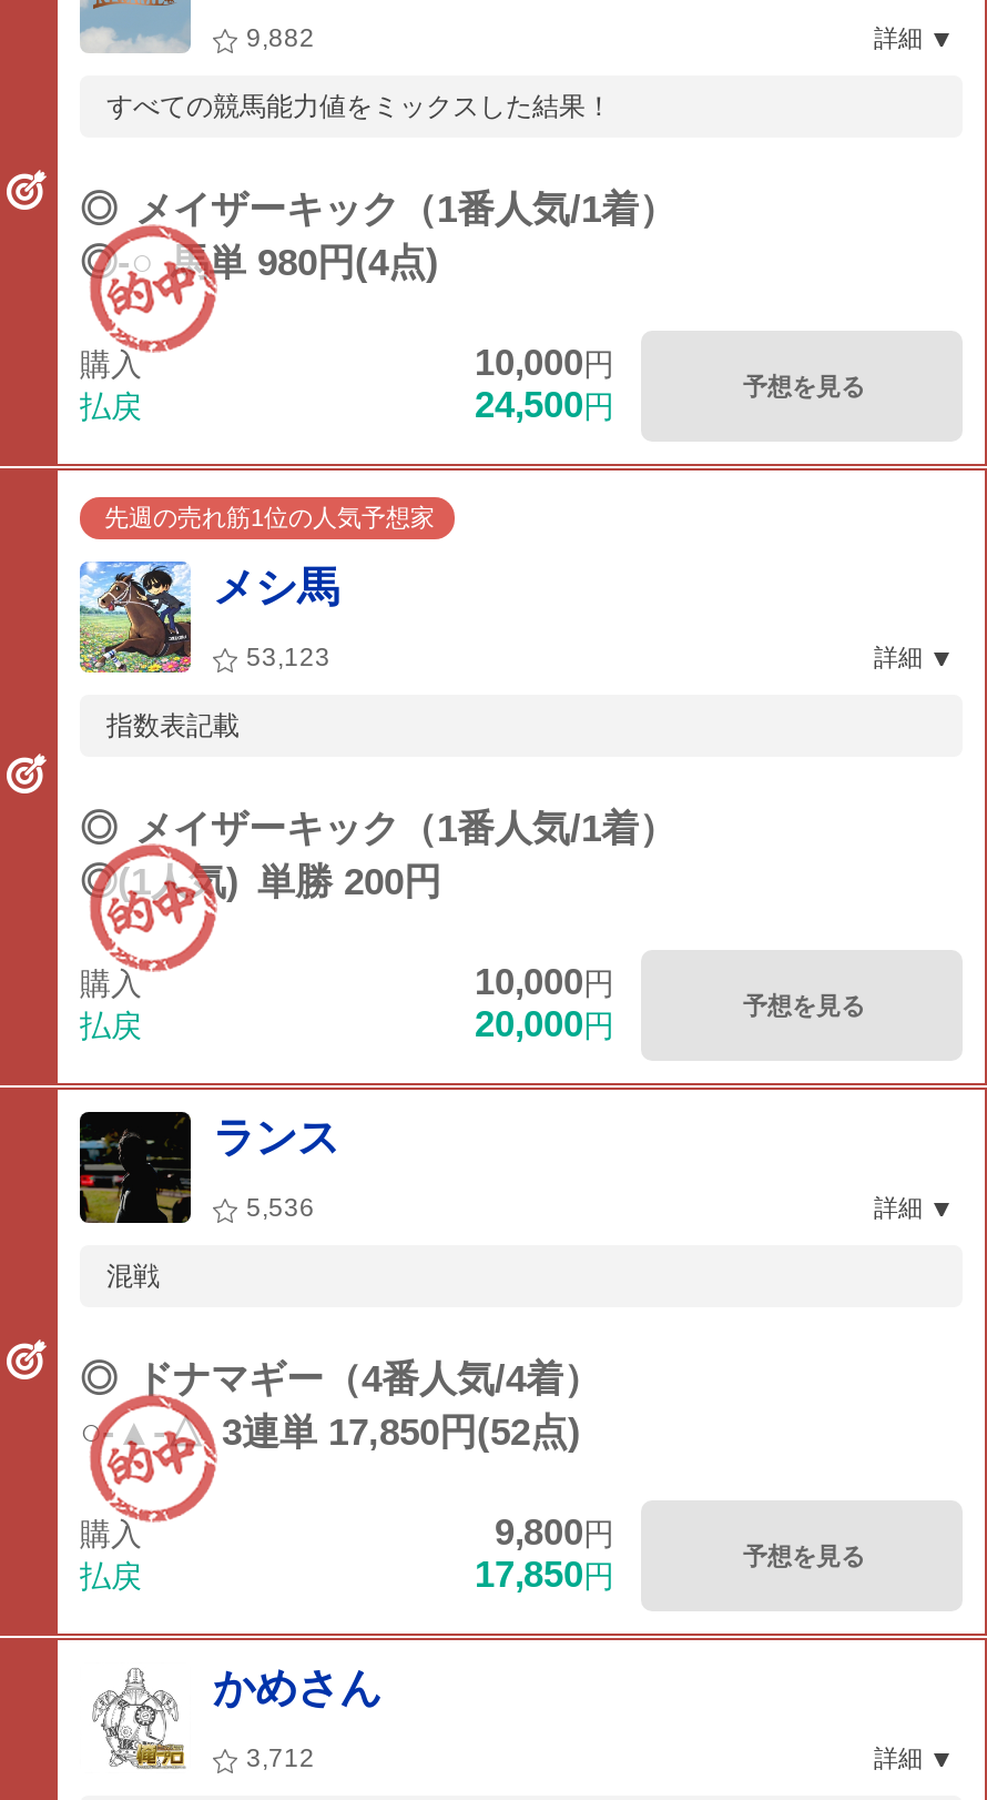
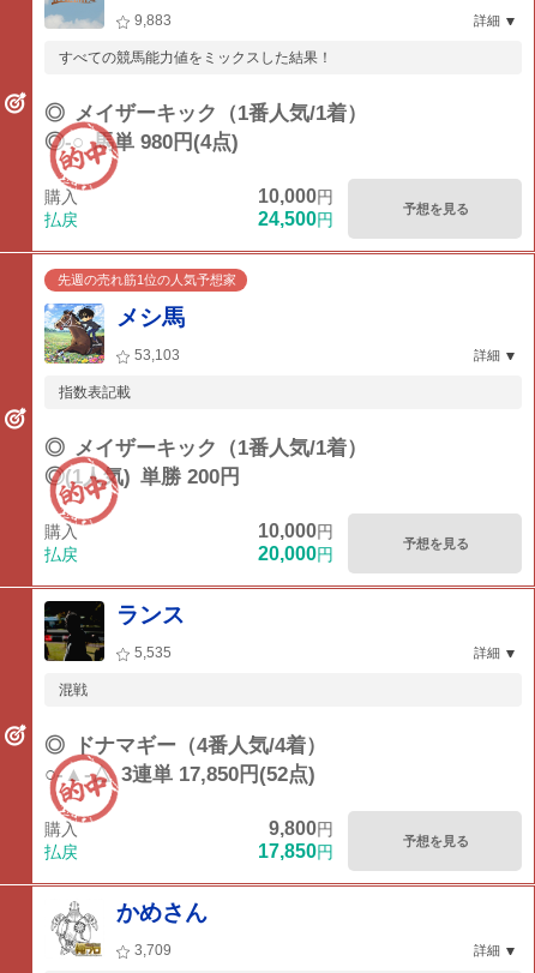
[246,24,315,51] 9,882 -> [134,13,172,28] 9,883
[246,644,330,670] 53,123 -> [134,348,180,362] 53,103
[246,1194,315,1221] 5,536 -> [134,645,172,660] 5,535
[246,1745,315,1771] 3,712 -> [134,943,172,957] 3,709

